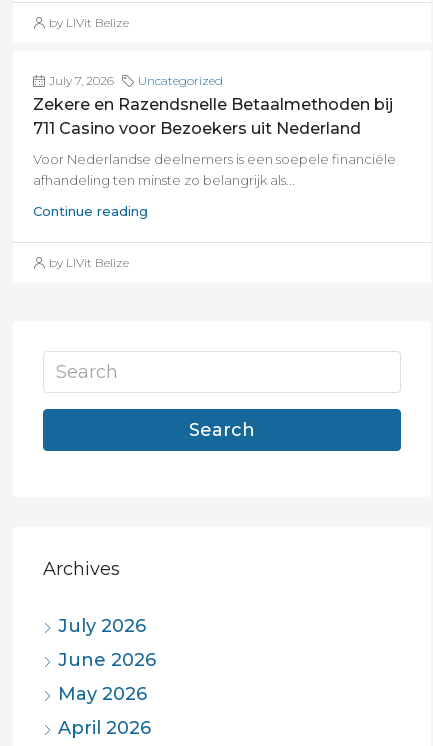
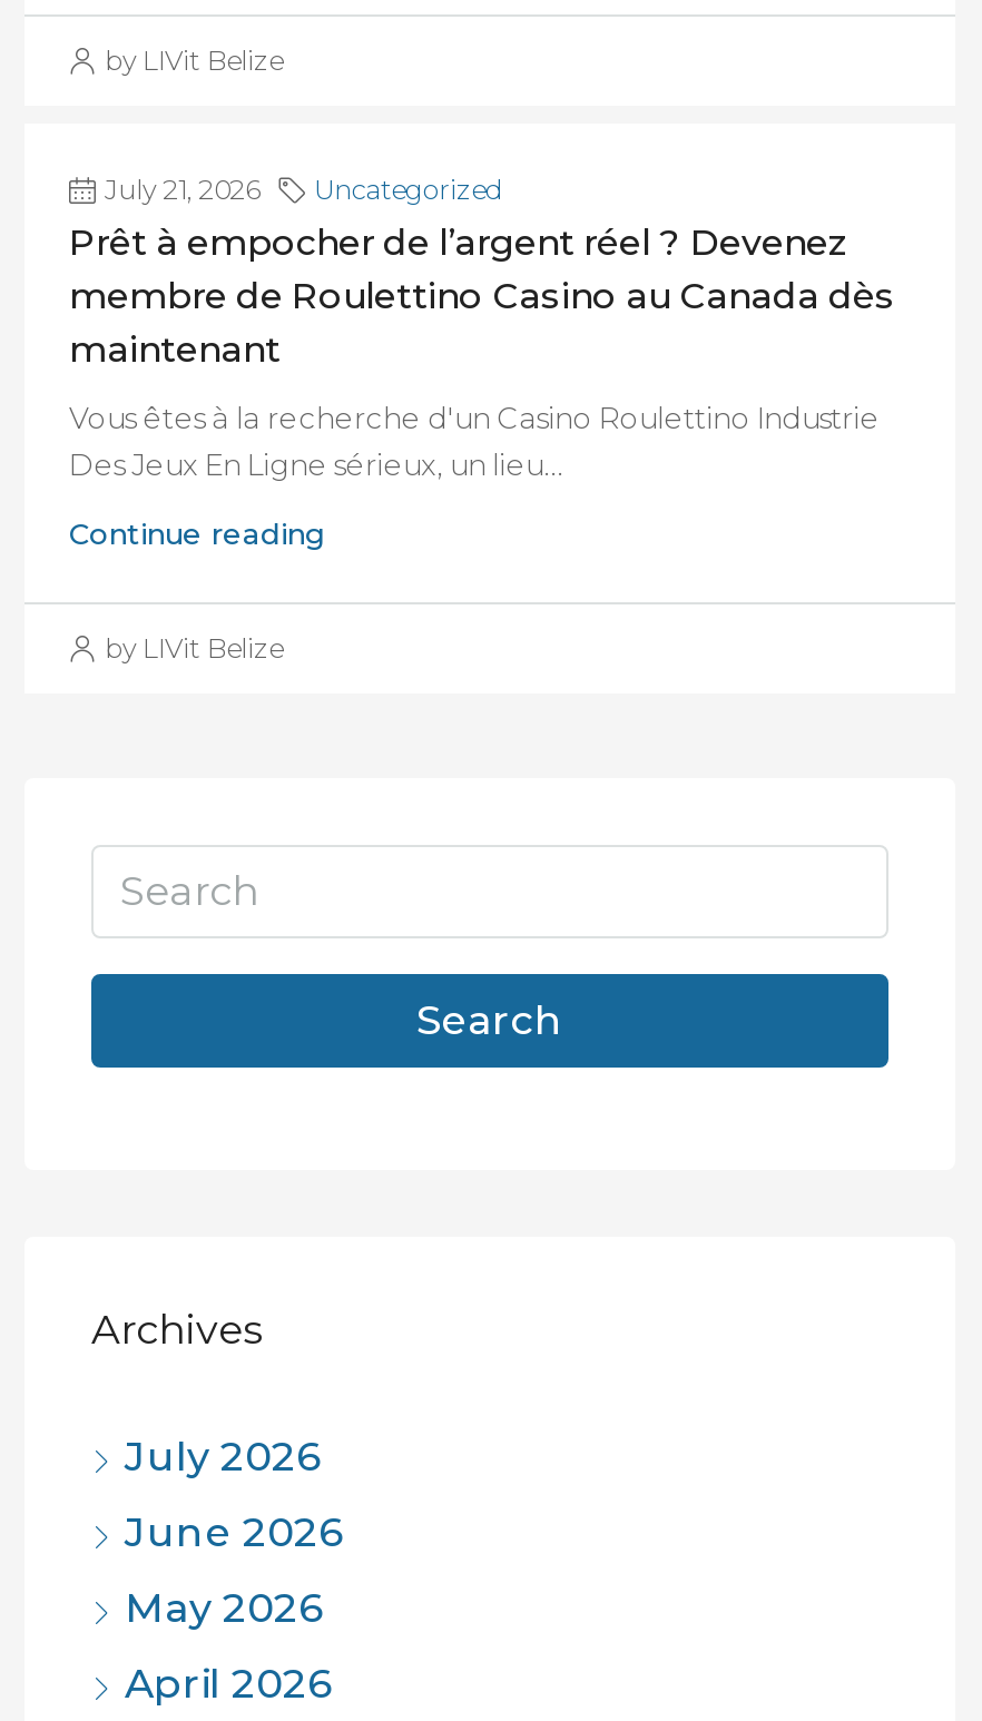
[49,72,223,87] July 7, 2026 Uncategorized -> [105,173,503,206] July 21, 2026 Uncategorized
[33,94,393,137] Zekere en Razendsnelle Betaalmethoden bij | 711 Casino voor Bezoekers uit Nederland -> [69,222,895,371] Prêt à empocher de l’argent réel ? Devenez | membre de Roulettino Casino au Canada dès | maintenant
[33,150,396,187] Voor Nederlandse deelnemers is een soepele financiële | afhandeling ten minste zo belangrijk als... -> [69,400,880,482] Vous êtes à la recherche d'un Casino Roulettino Industrie | Des Jeux En Ligne sérieux, un lieu...

